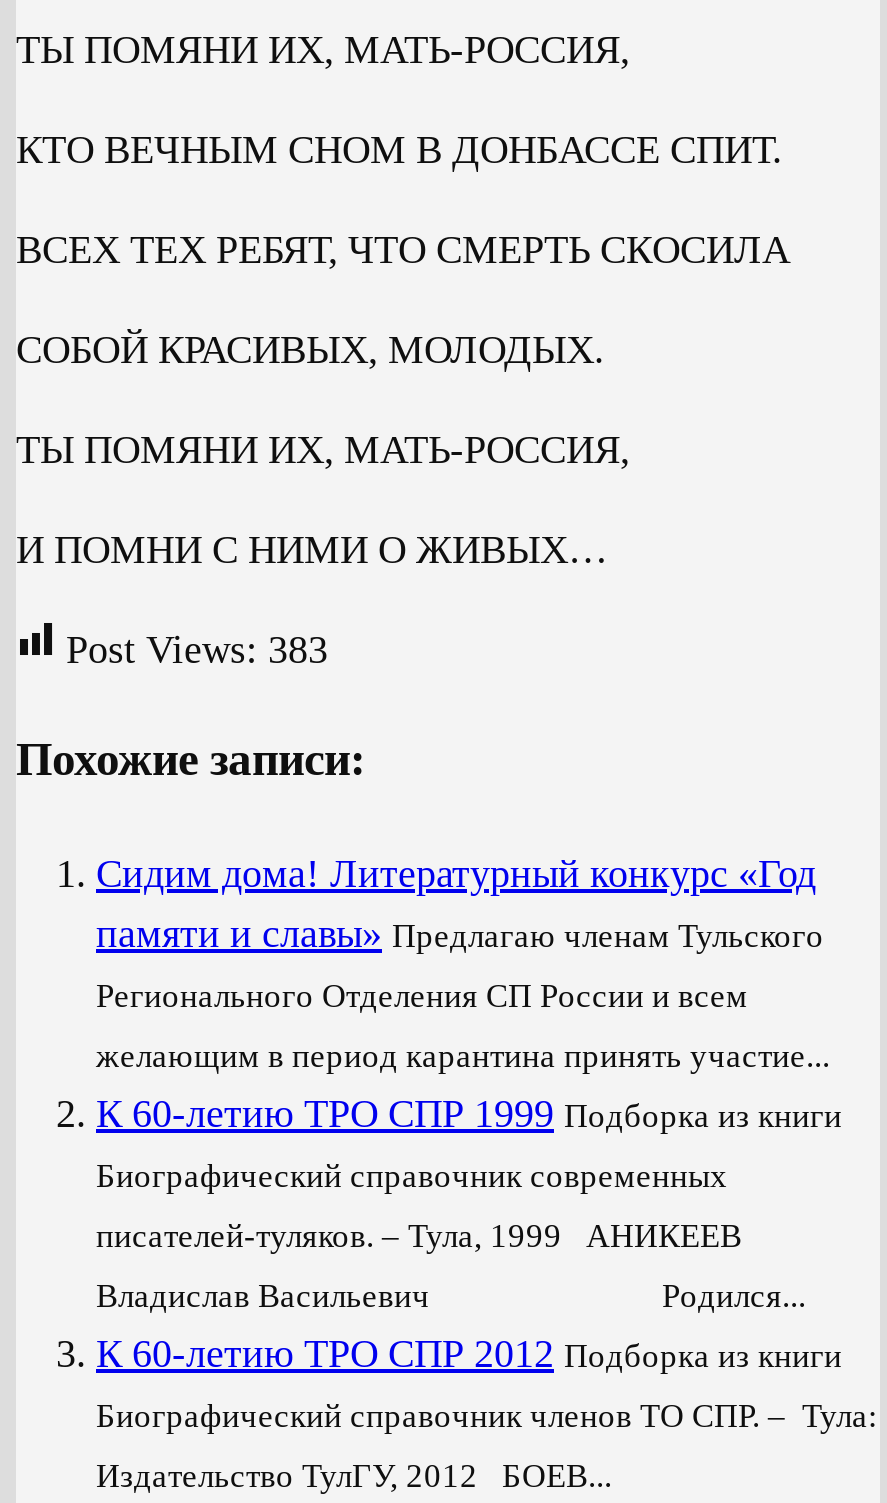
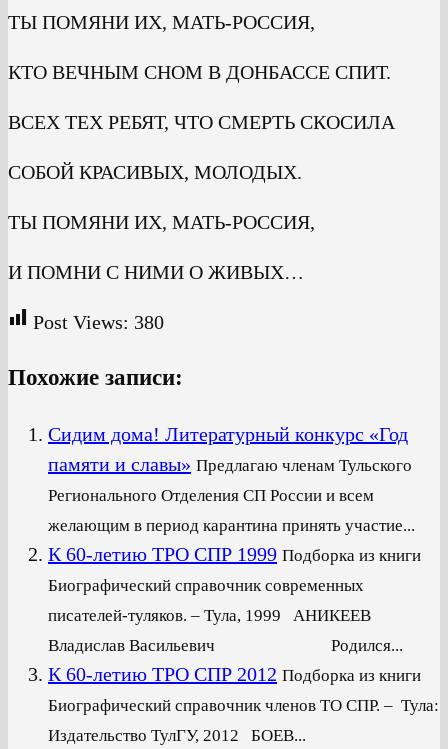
[66,627,328,671] Post Views: 383 -> [33,311,164,333] Post Views: 380

